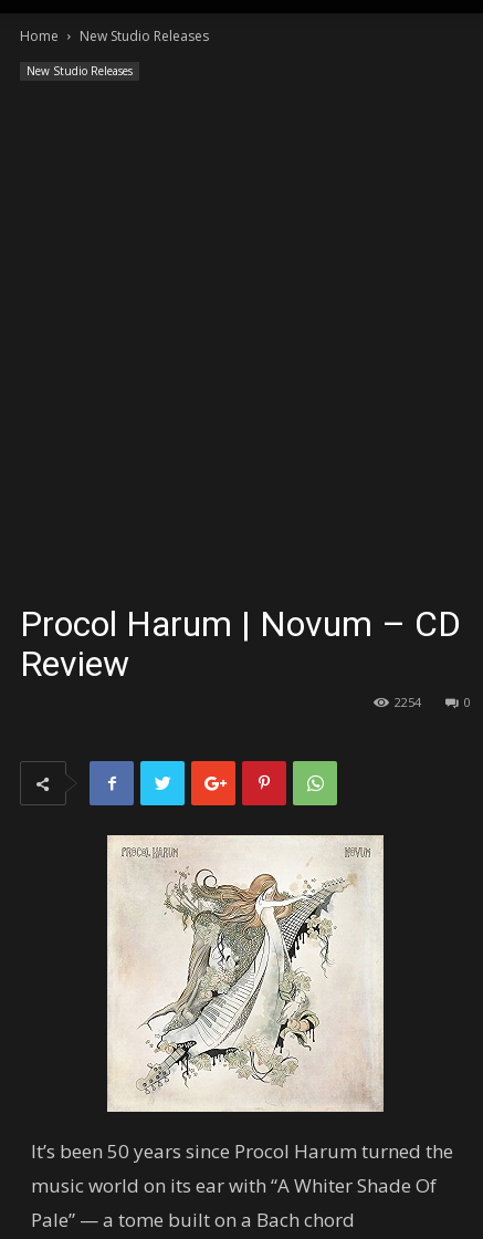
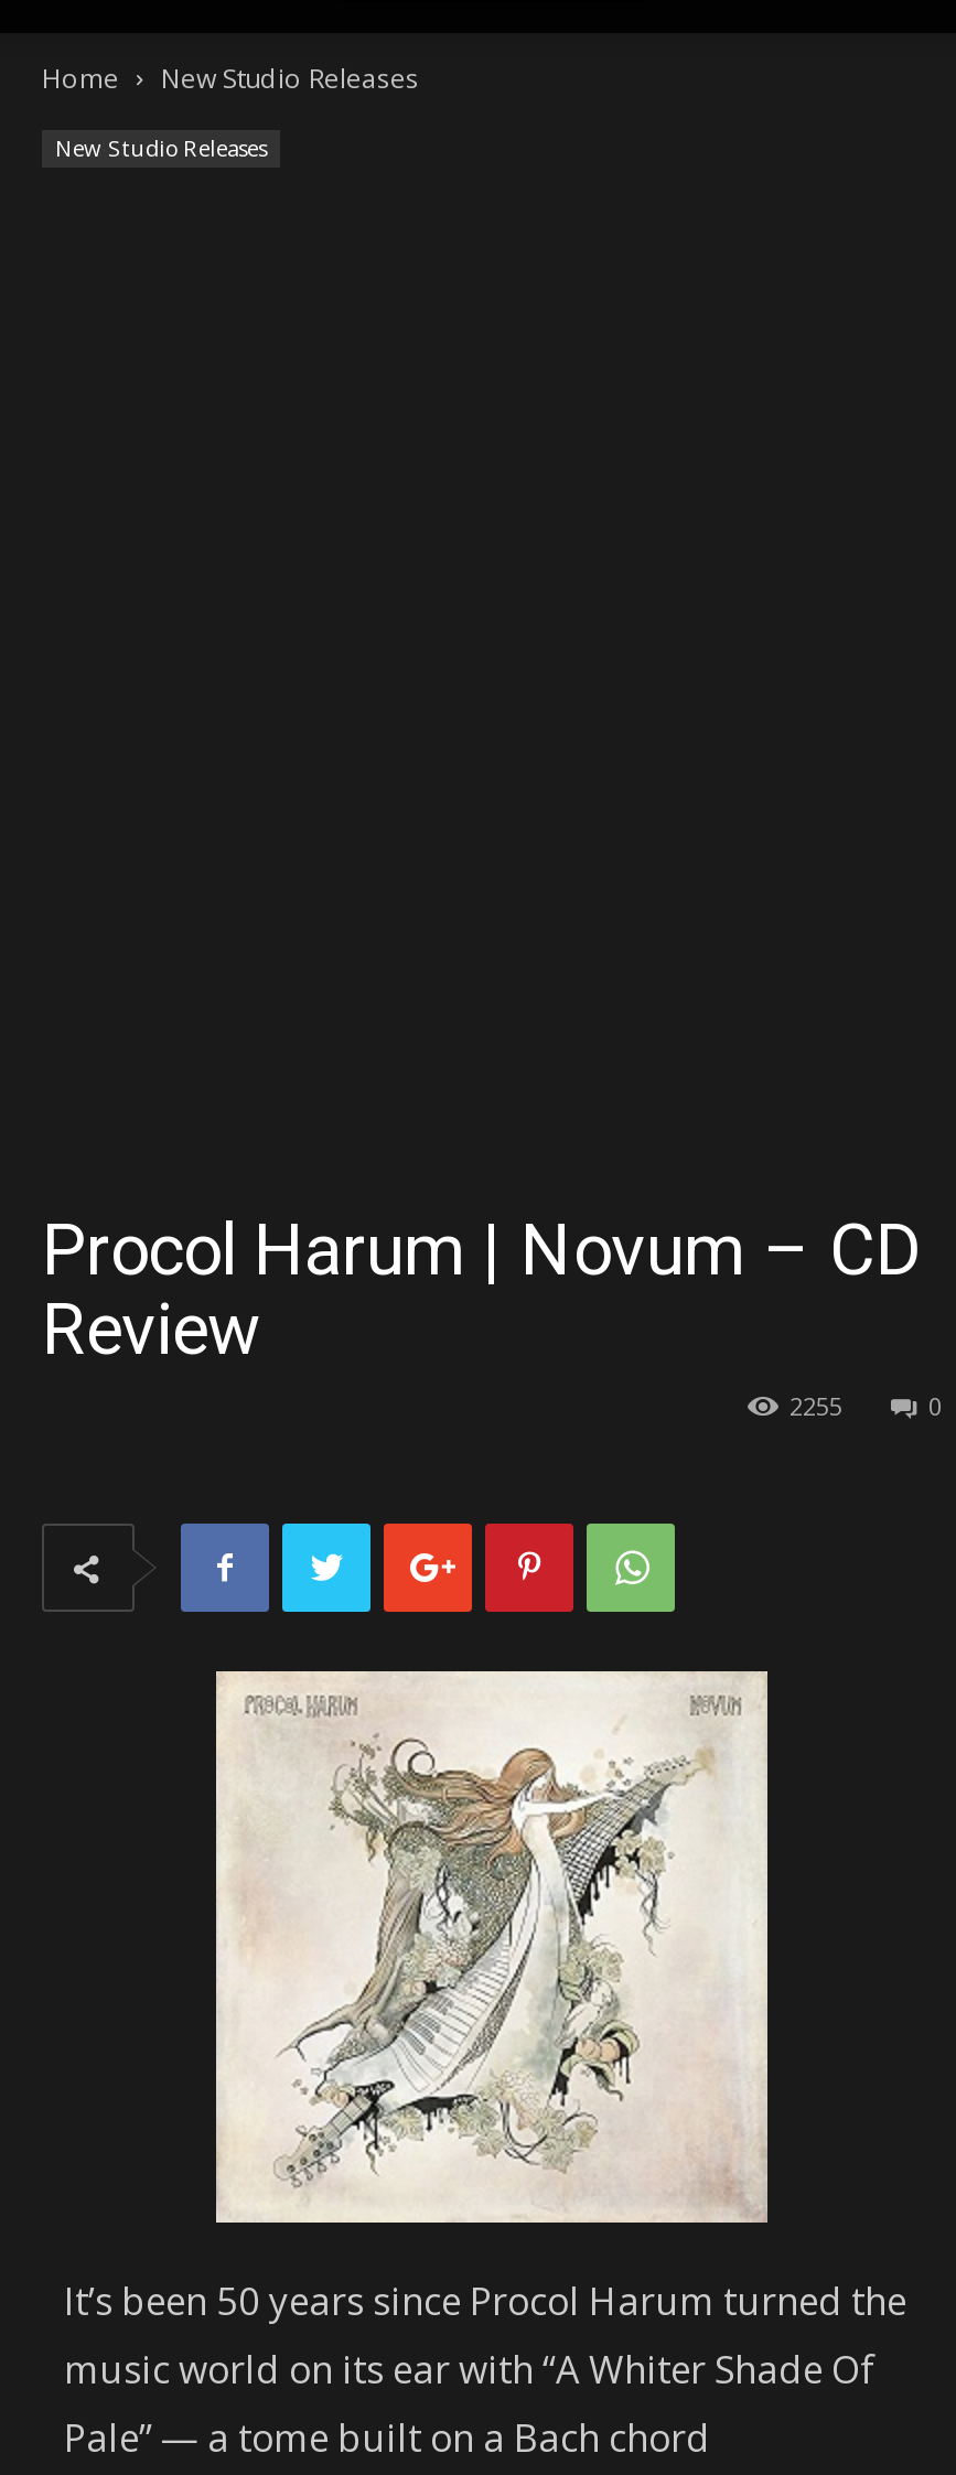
[395,694,421,710] 2254 -> [789,1389,842,1422] 2255

